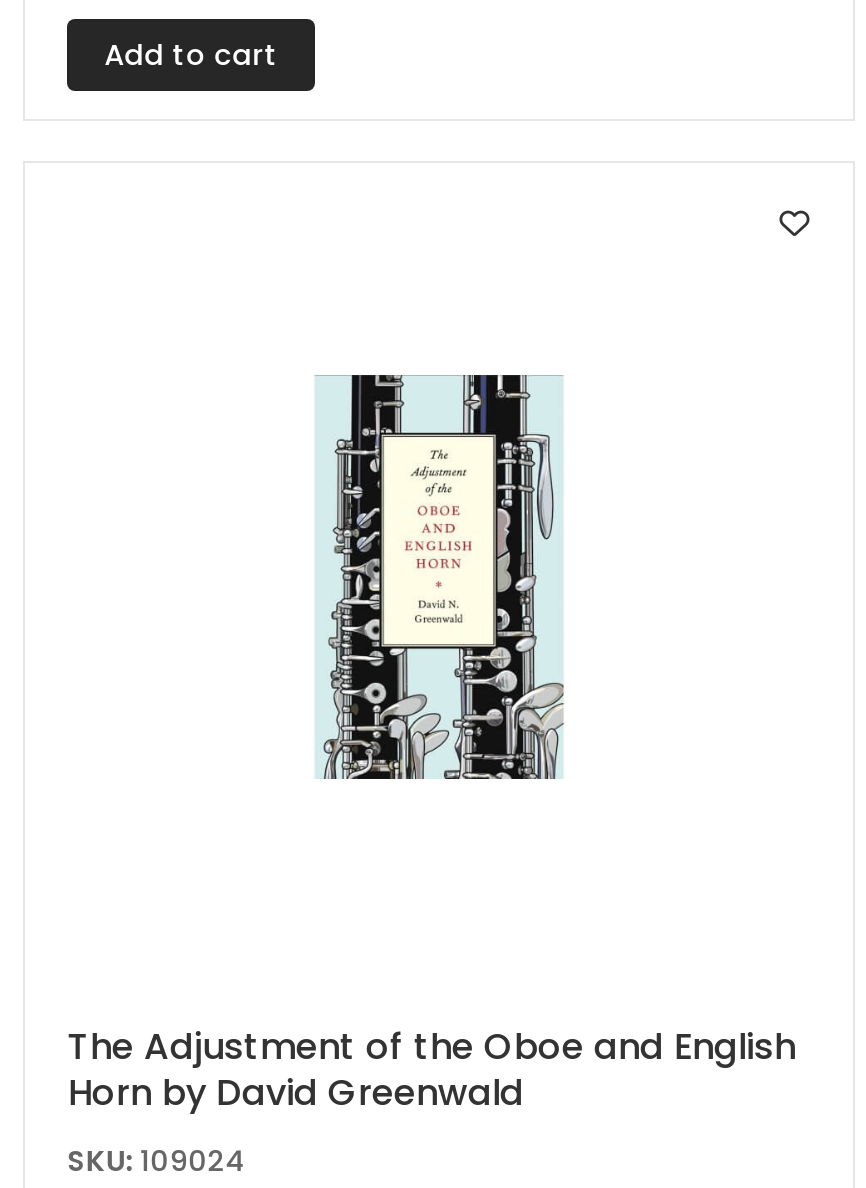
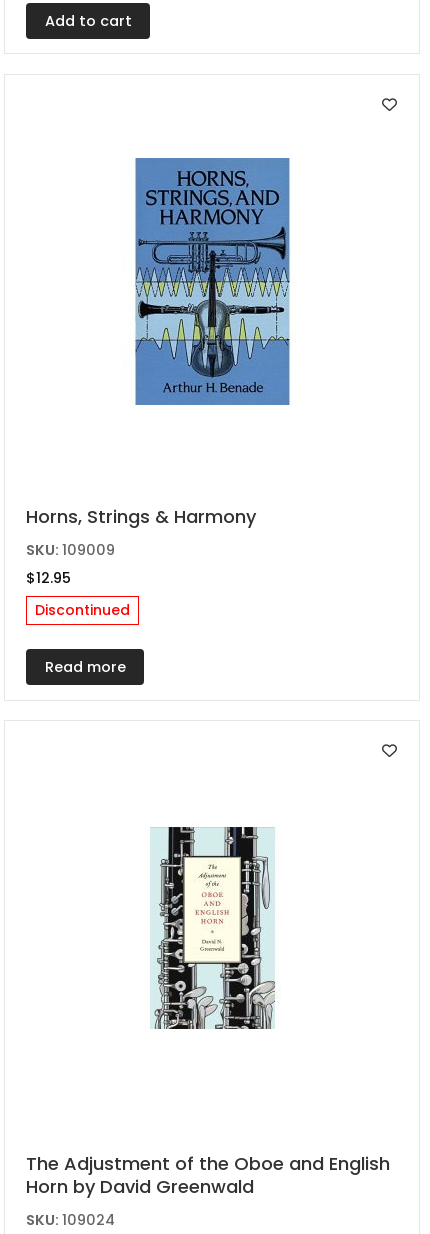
none -> [26,504,256,677] Horns, Strings & Harmony | SKU: 109009 | $12.95 | Discontinued | Read more
none -> [134,157,291,406] [image]

